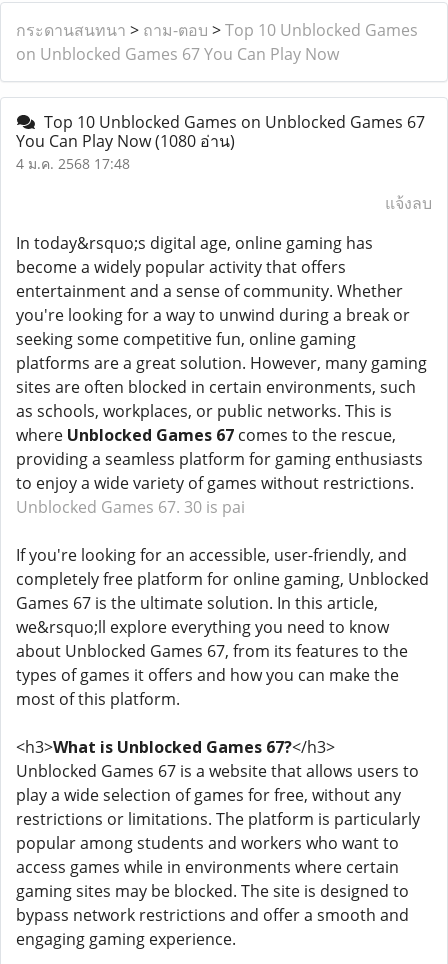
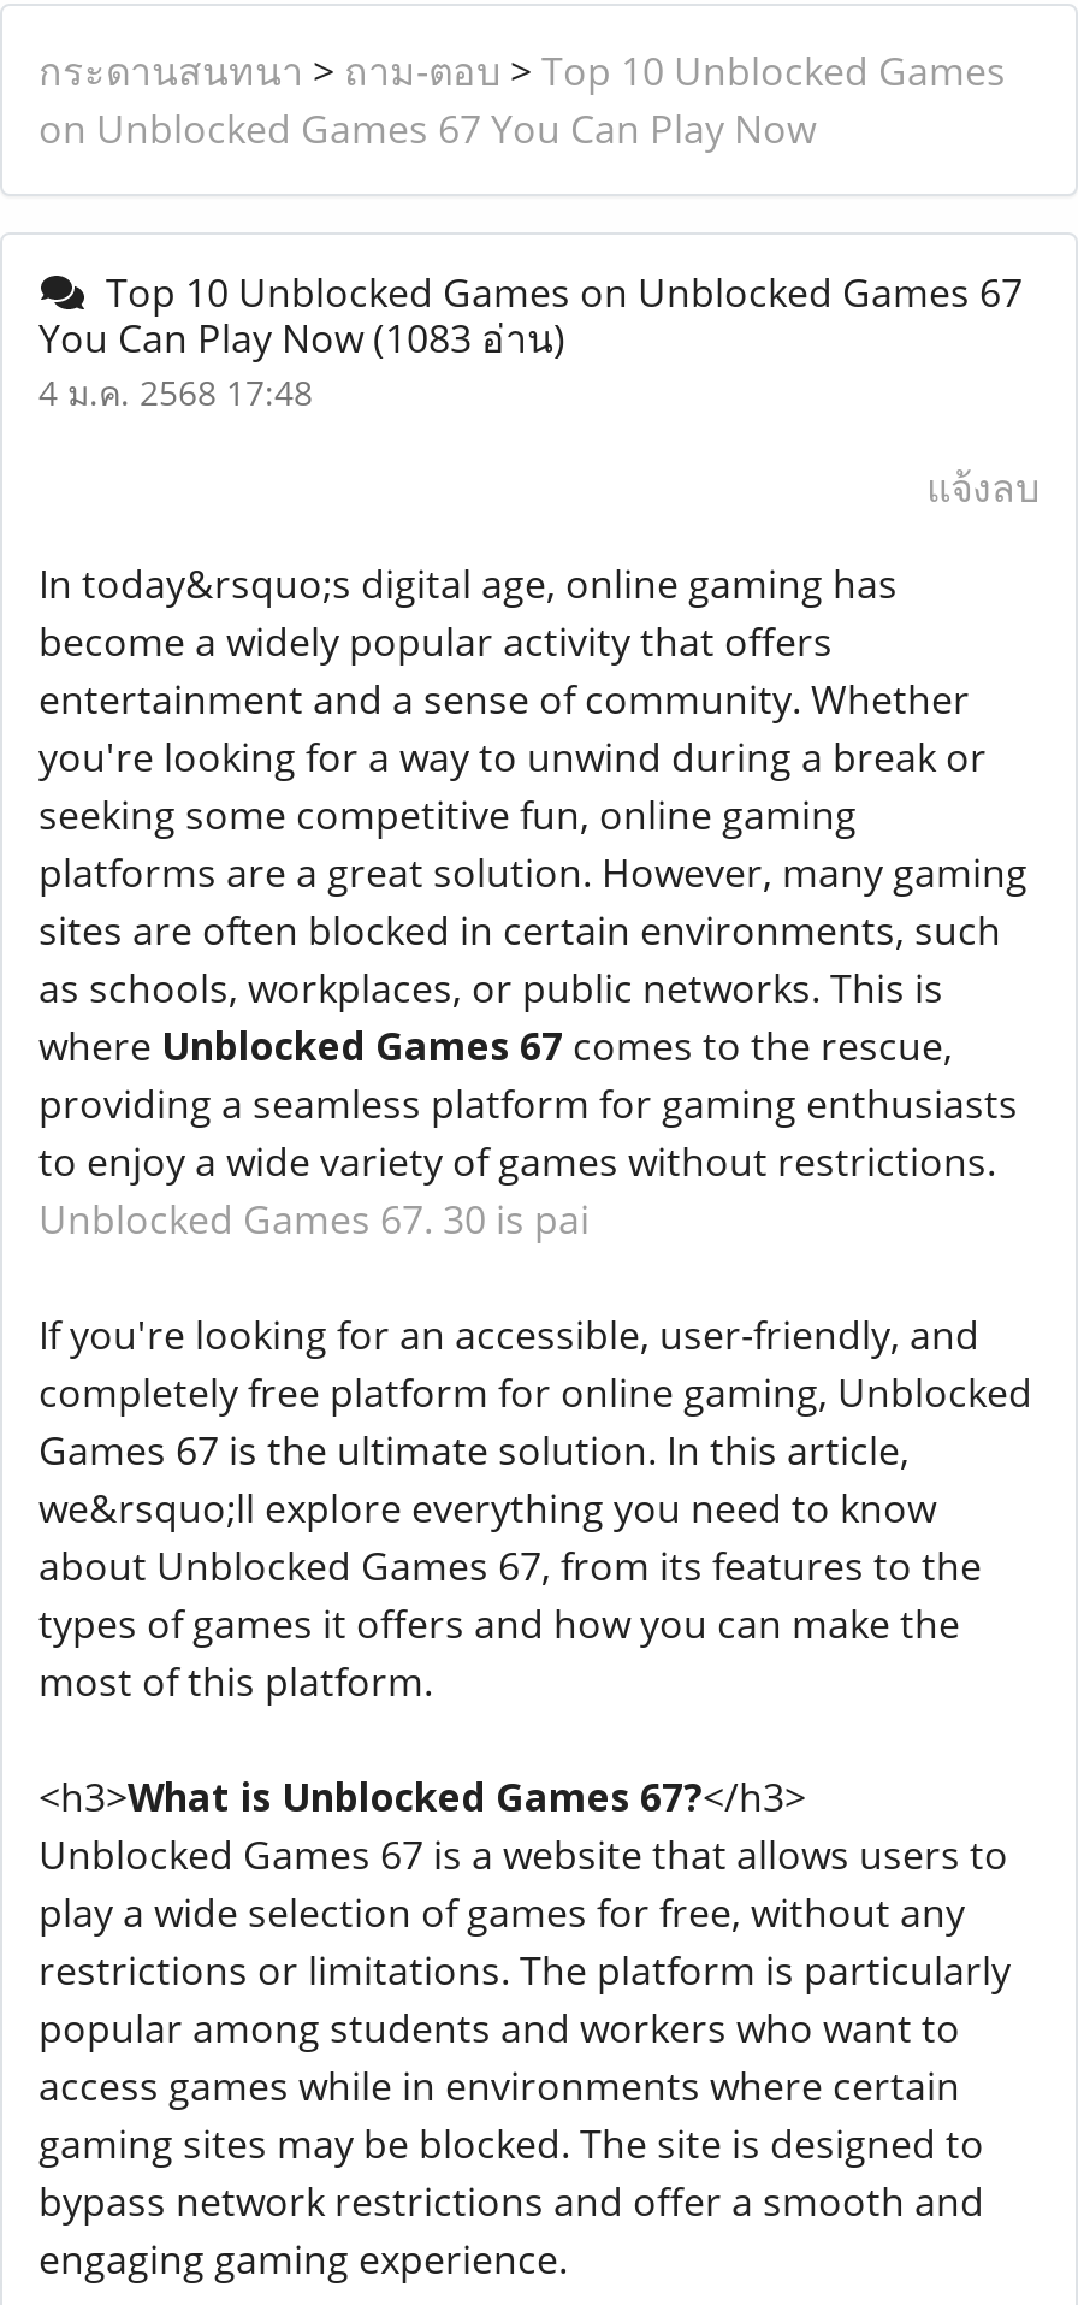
[16,130,235,152] You Can Play Now (1080 อ่าน) -> [38,312,565,365] You Can Play Now (1083 อ่าน)

